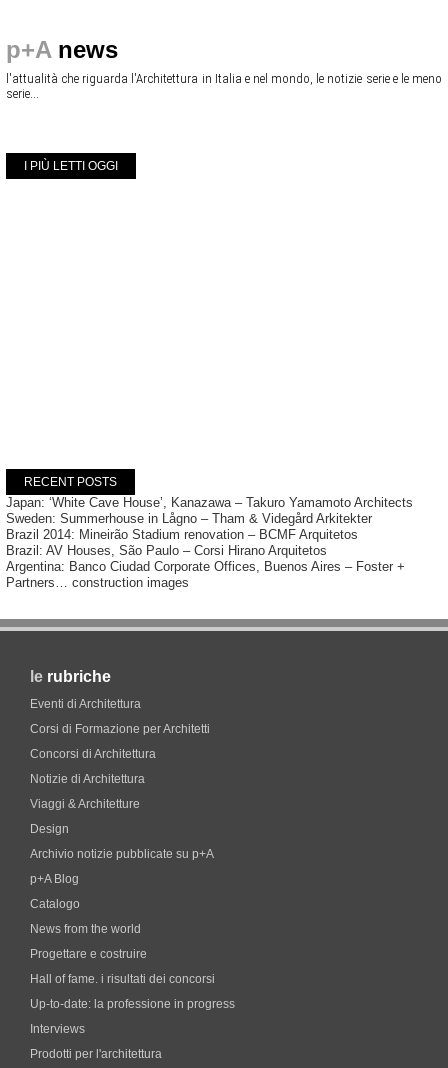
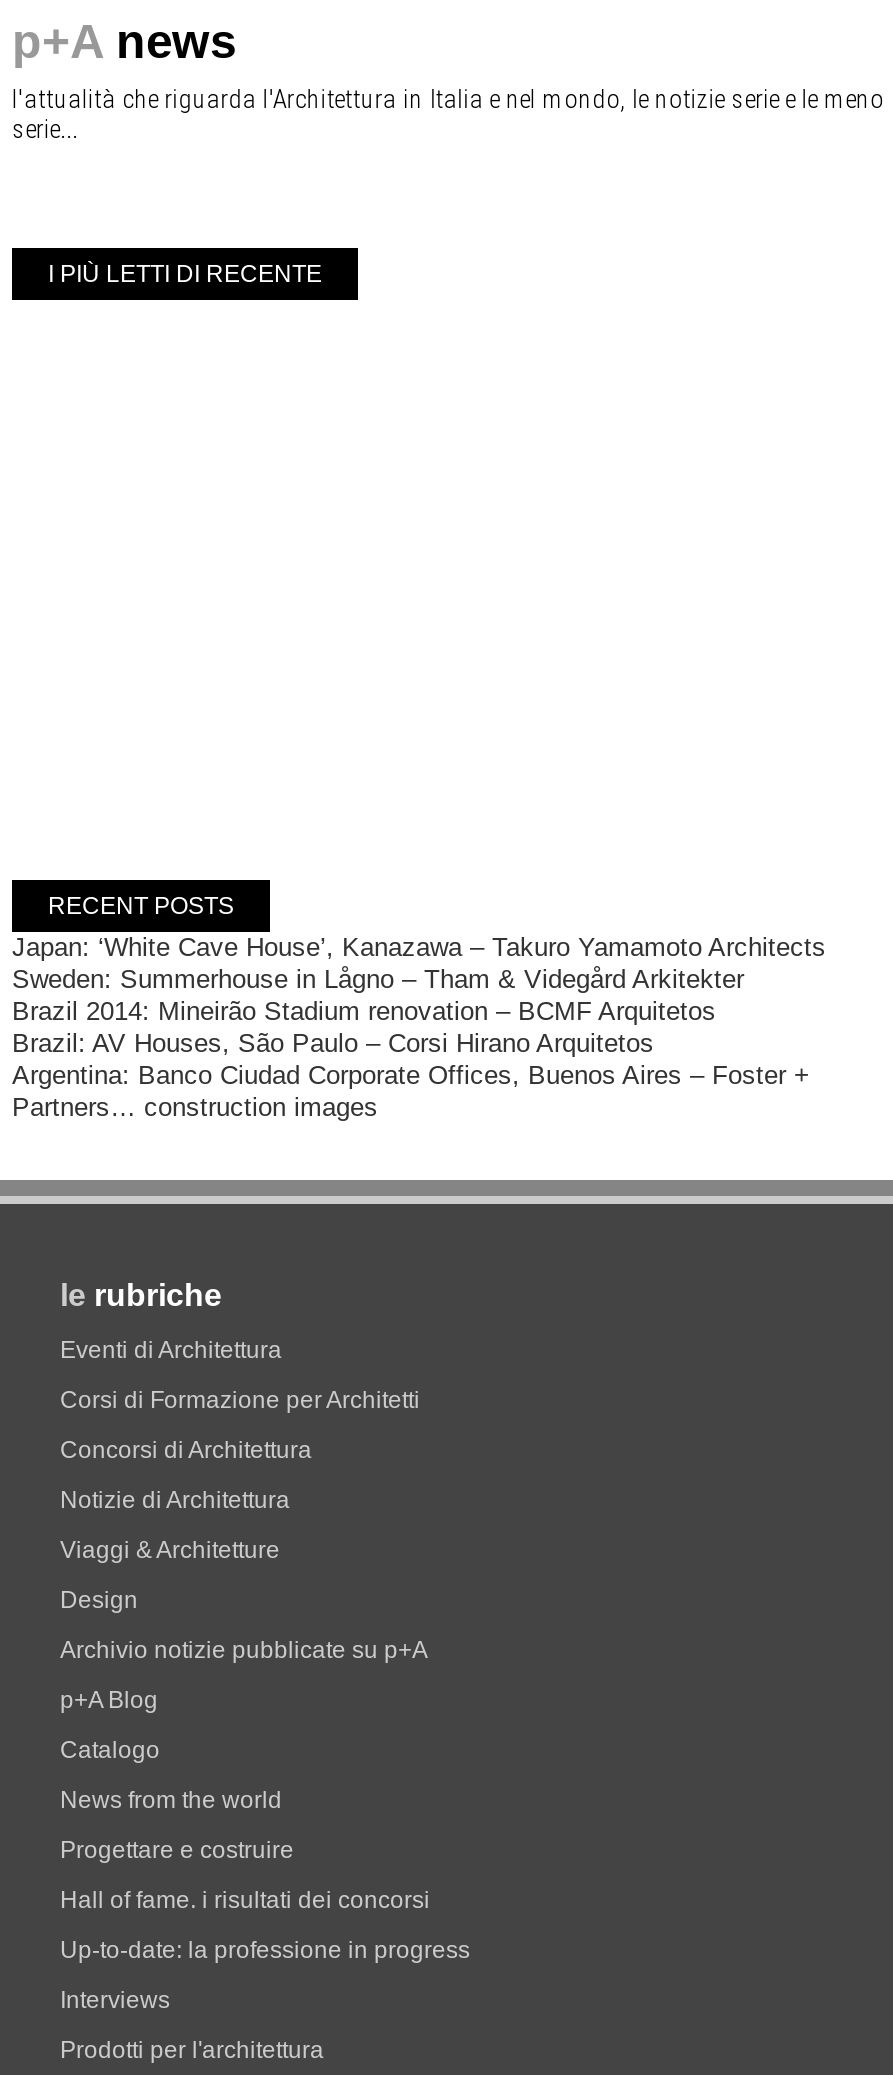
[24,159,118,173] I PIÙ LETTI OGGI -> [48,260,322,288] I PIÙ LETTI DI RECENTE

